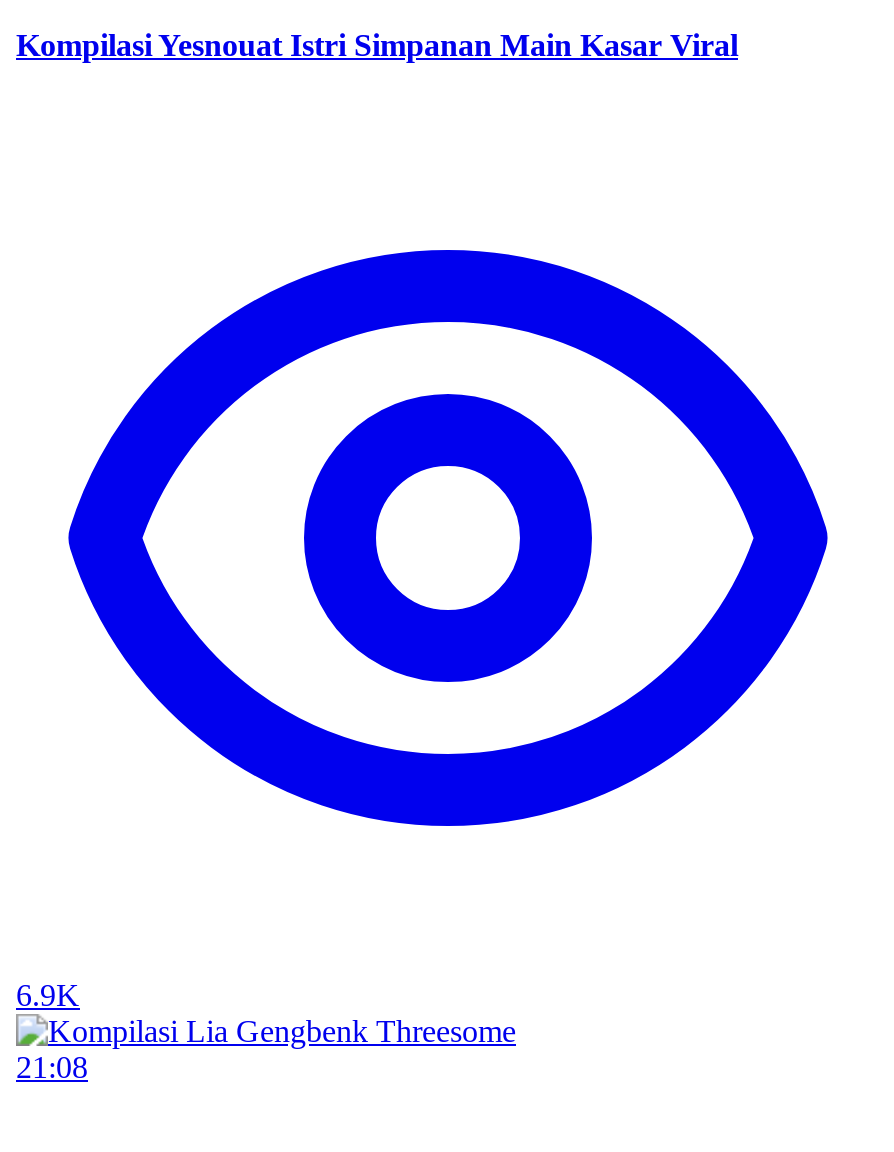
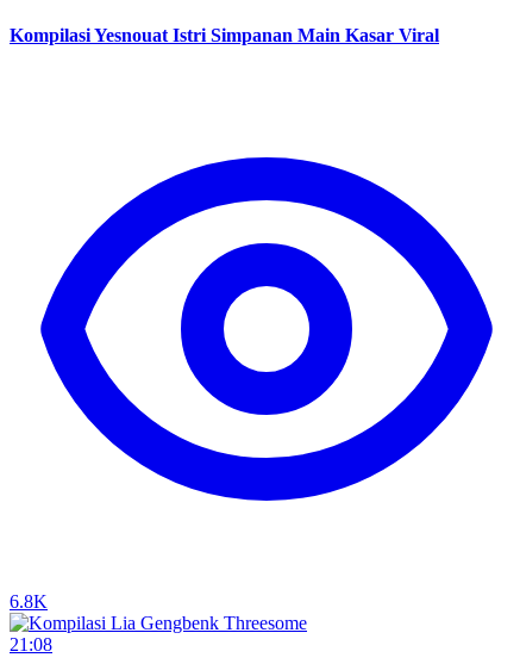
[16,978,80,1012] 6.9K -> [10,591,48,611] 6.8K

